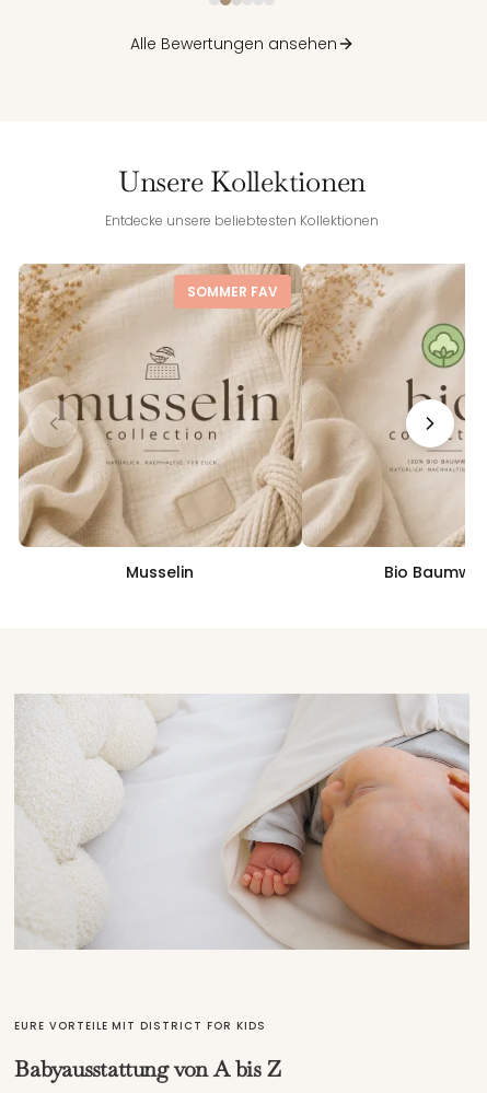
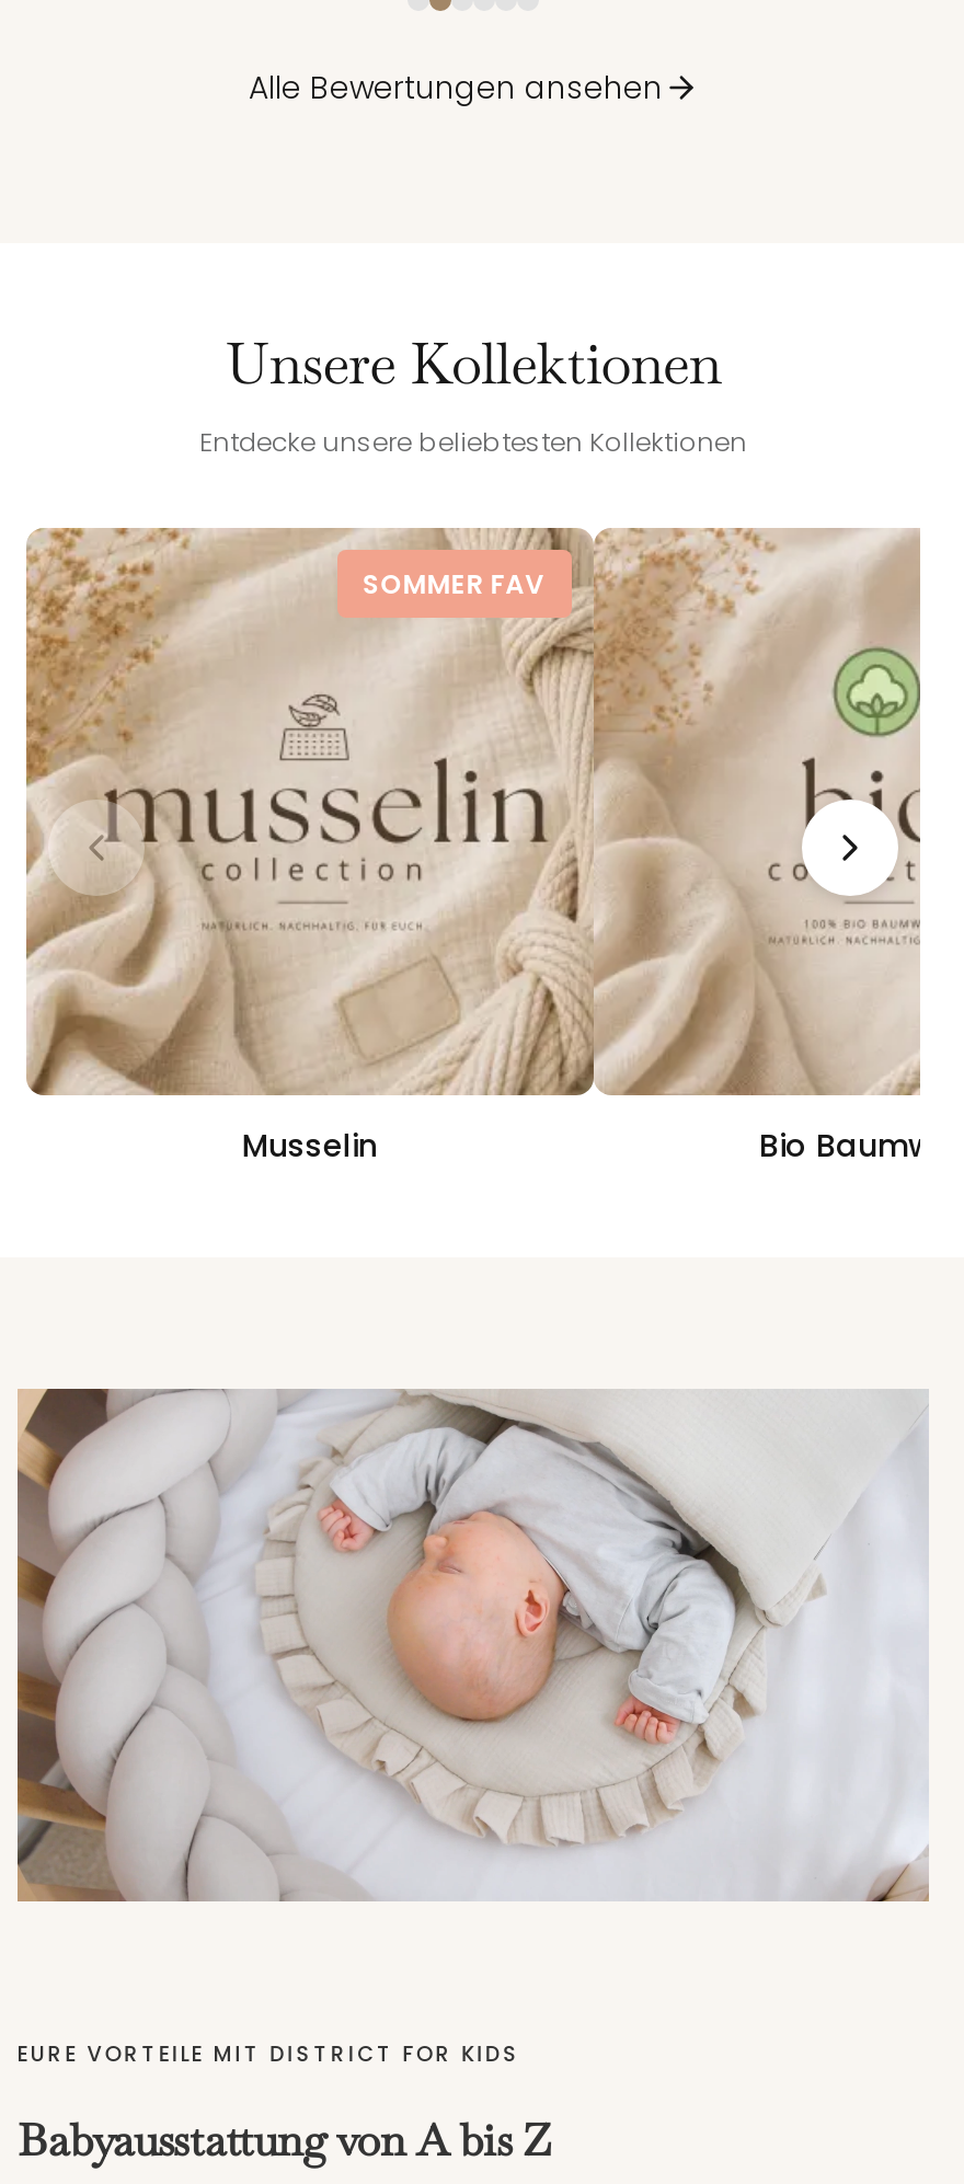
[14,694,471,951] [image] -> [15,1387,929,1904] [image]

